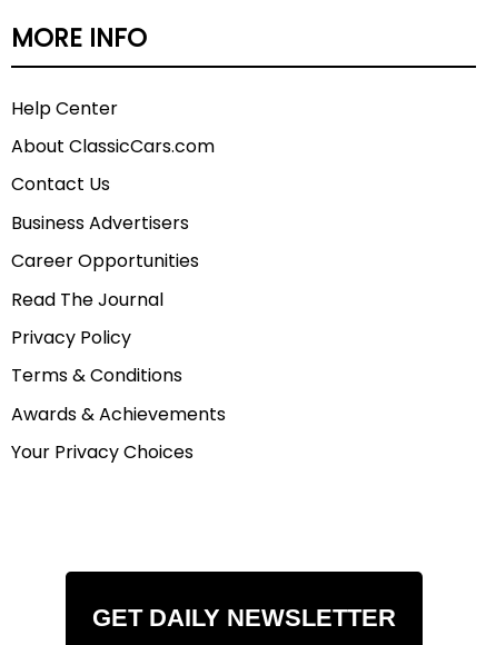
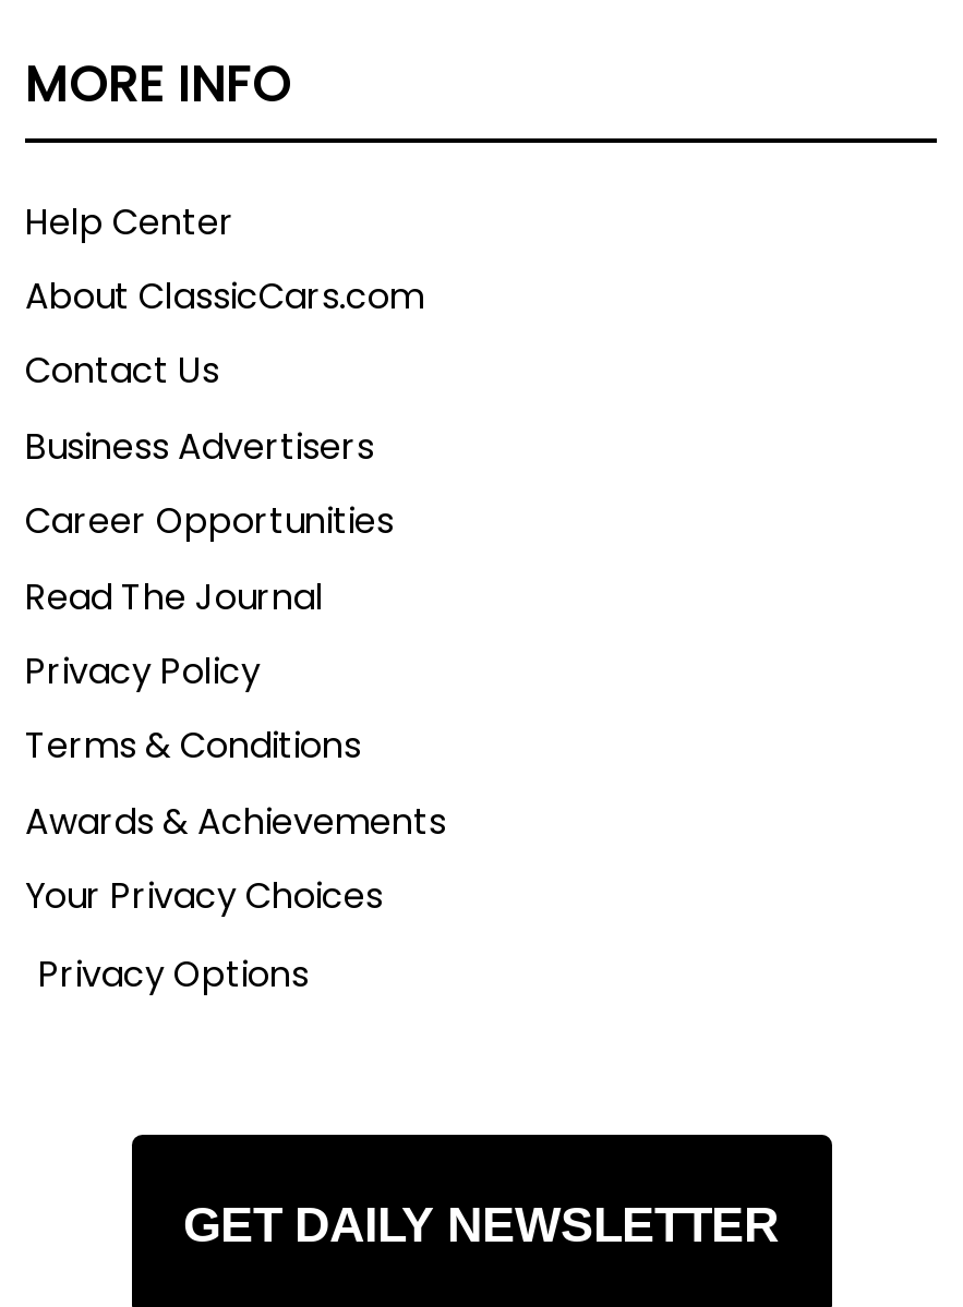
none -> [38,949,309,999] Privacy Options

